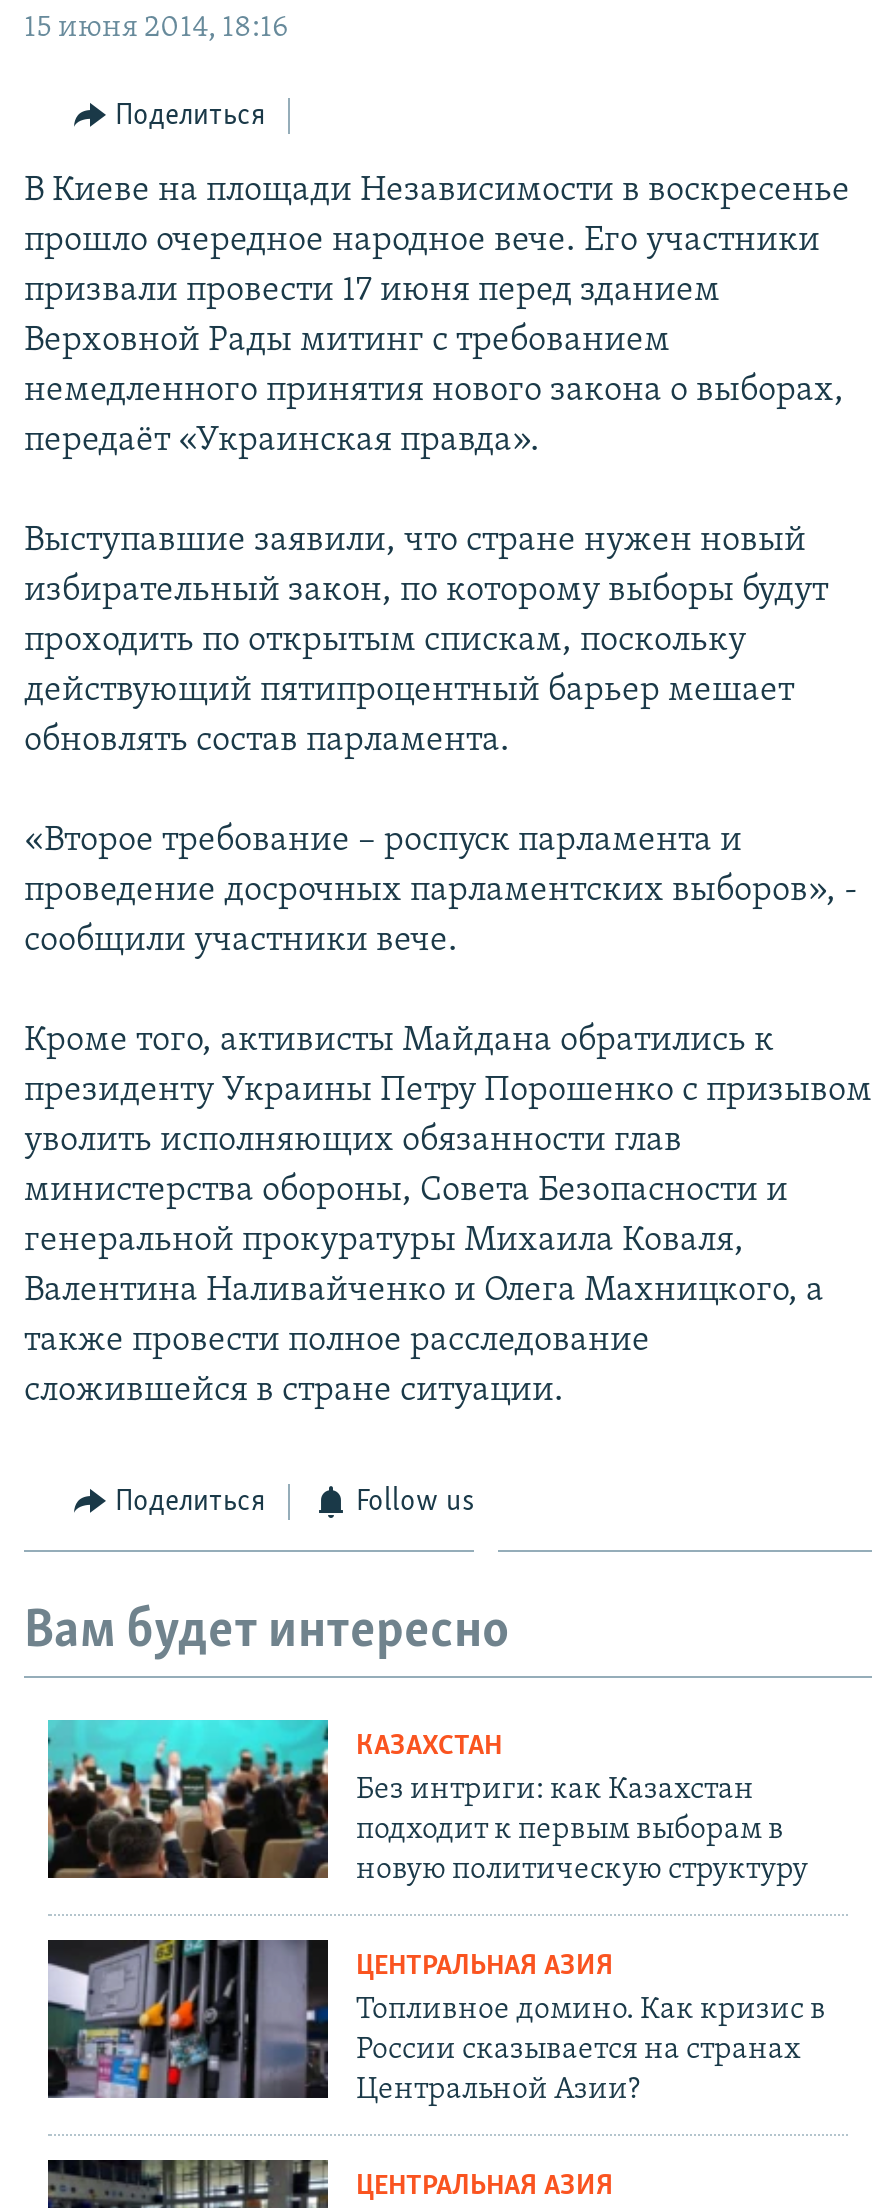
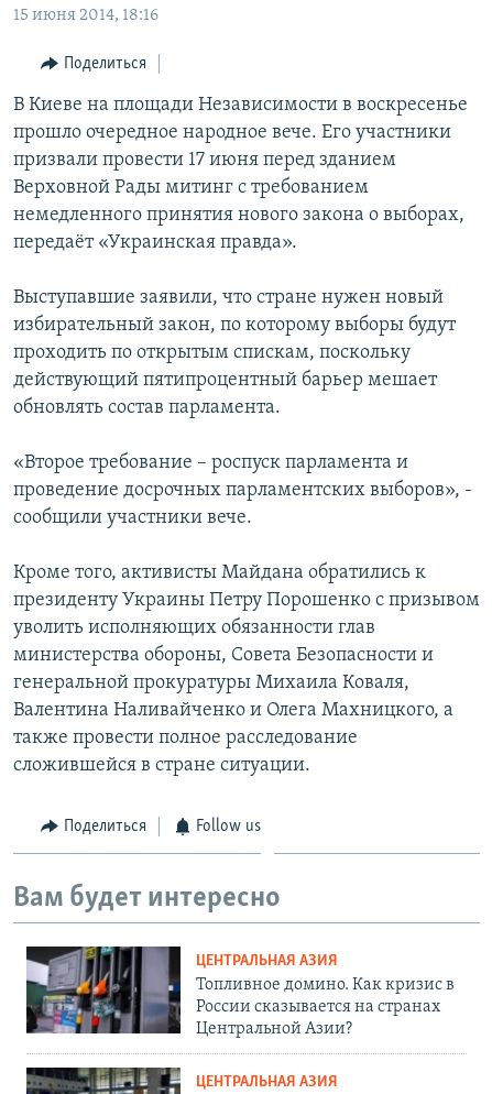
[46,1718,808,1886] [image] | КАЗАХСТАН | Без интриги: как Казахстан | подходит к первым выборам в | новую политическую структуру -> none

